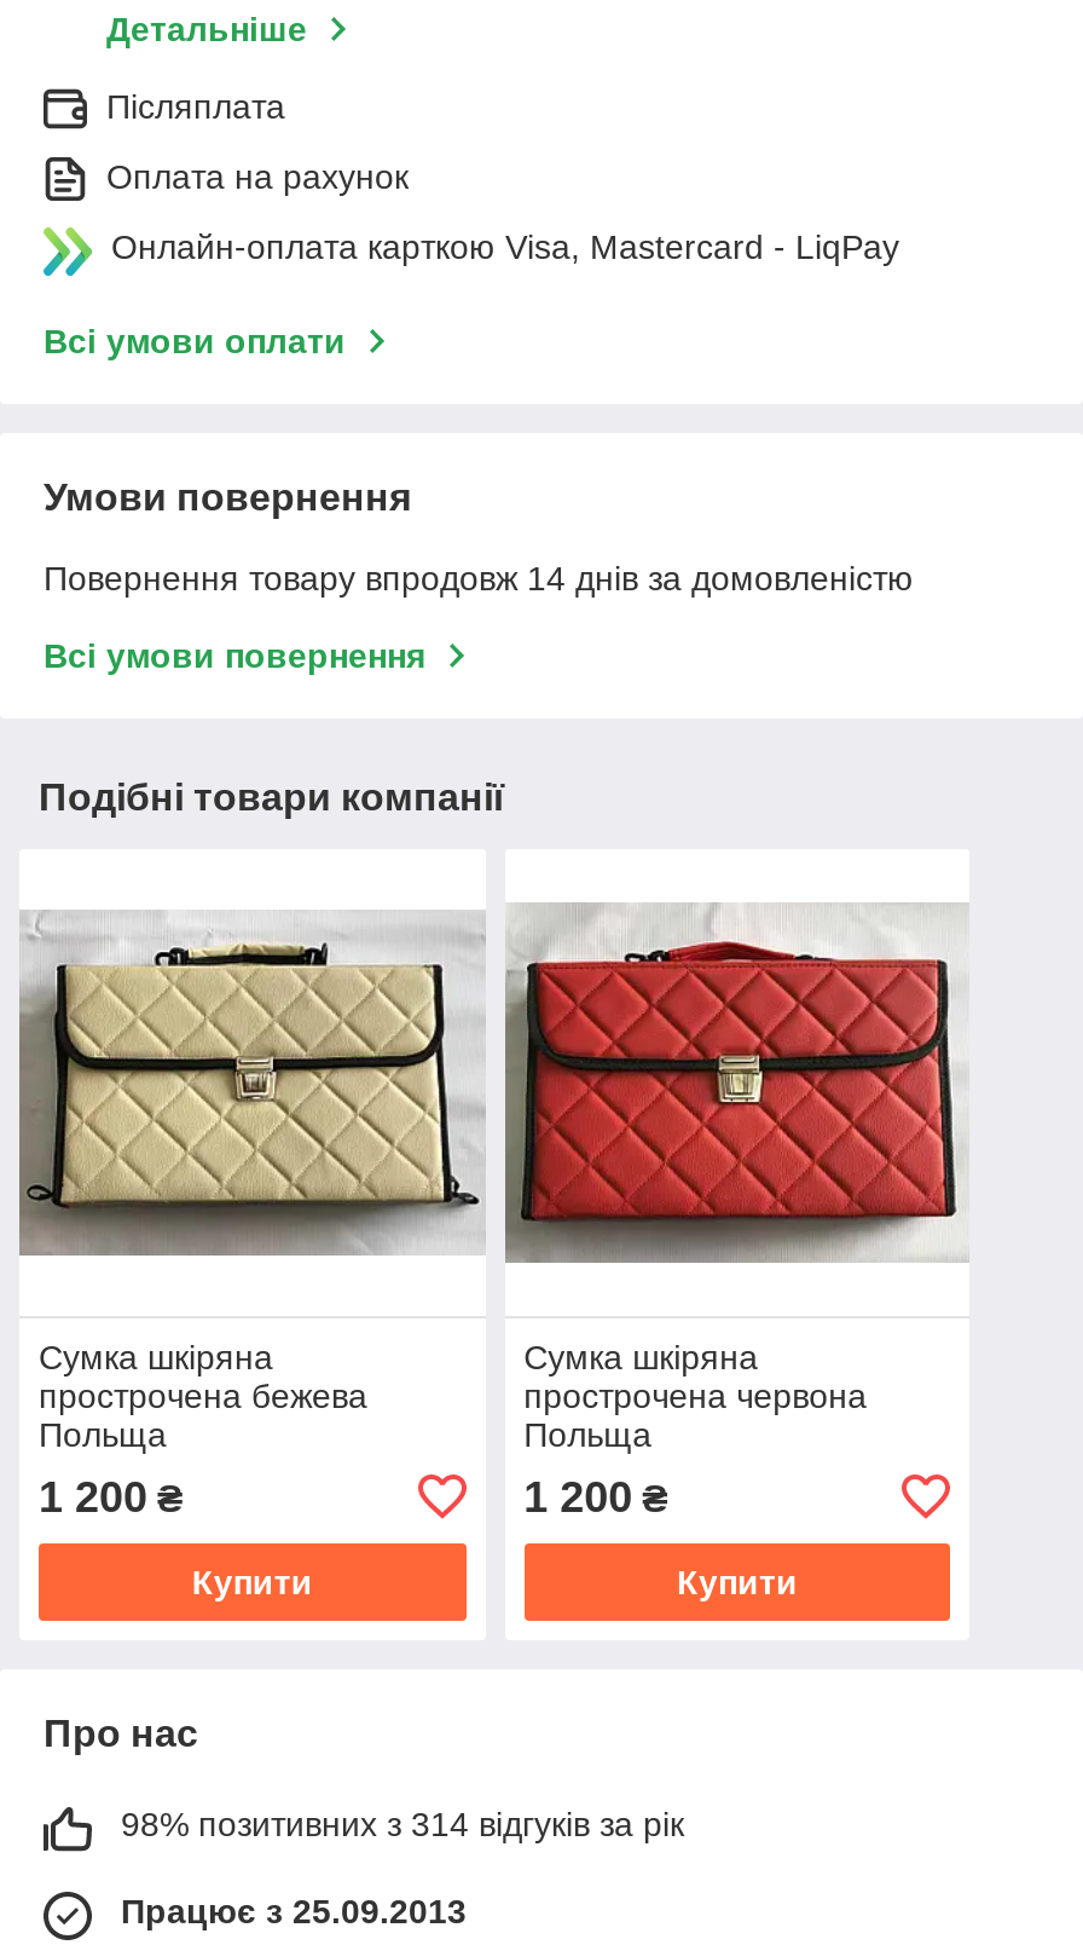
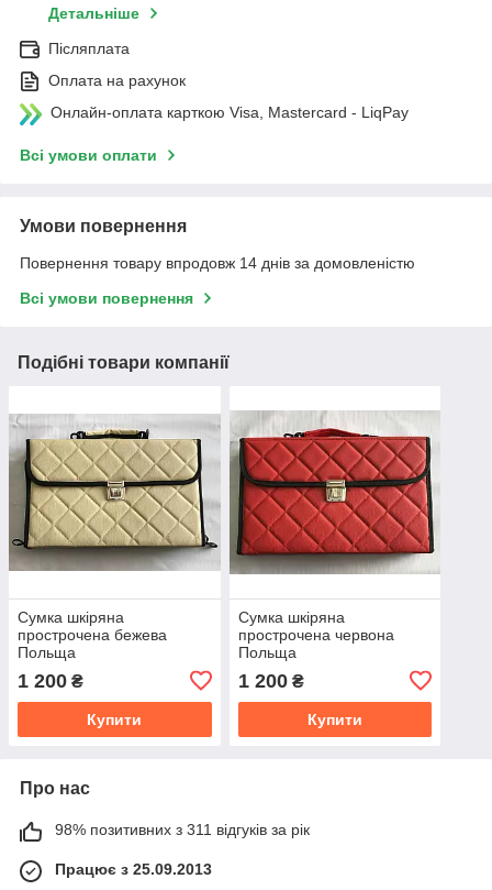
[121,1804,684,1843] 98% позитивних з 314 відгуків за рік -> [55,820,310,838] 98% позитивних з 311 відгуків за рік

